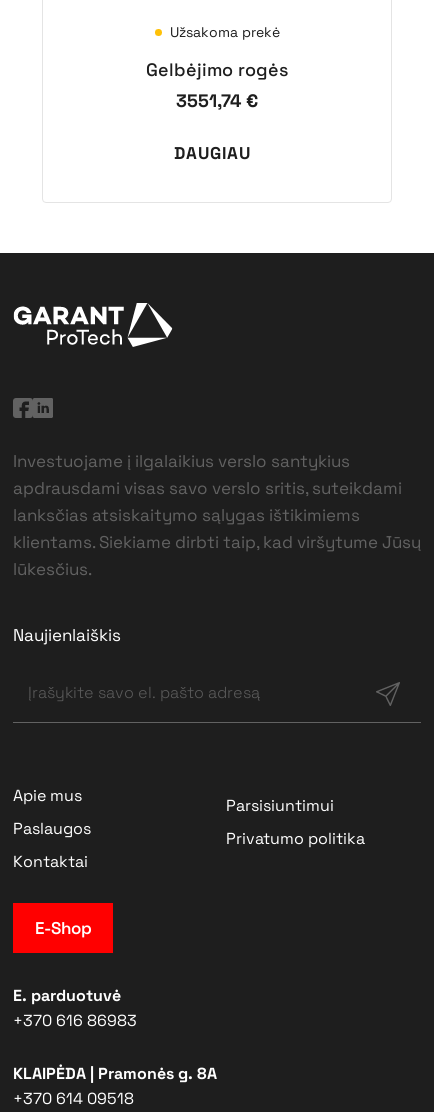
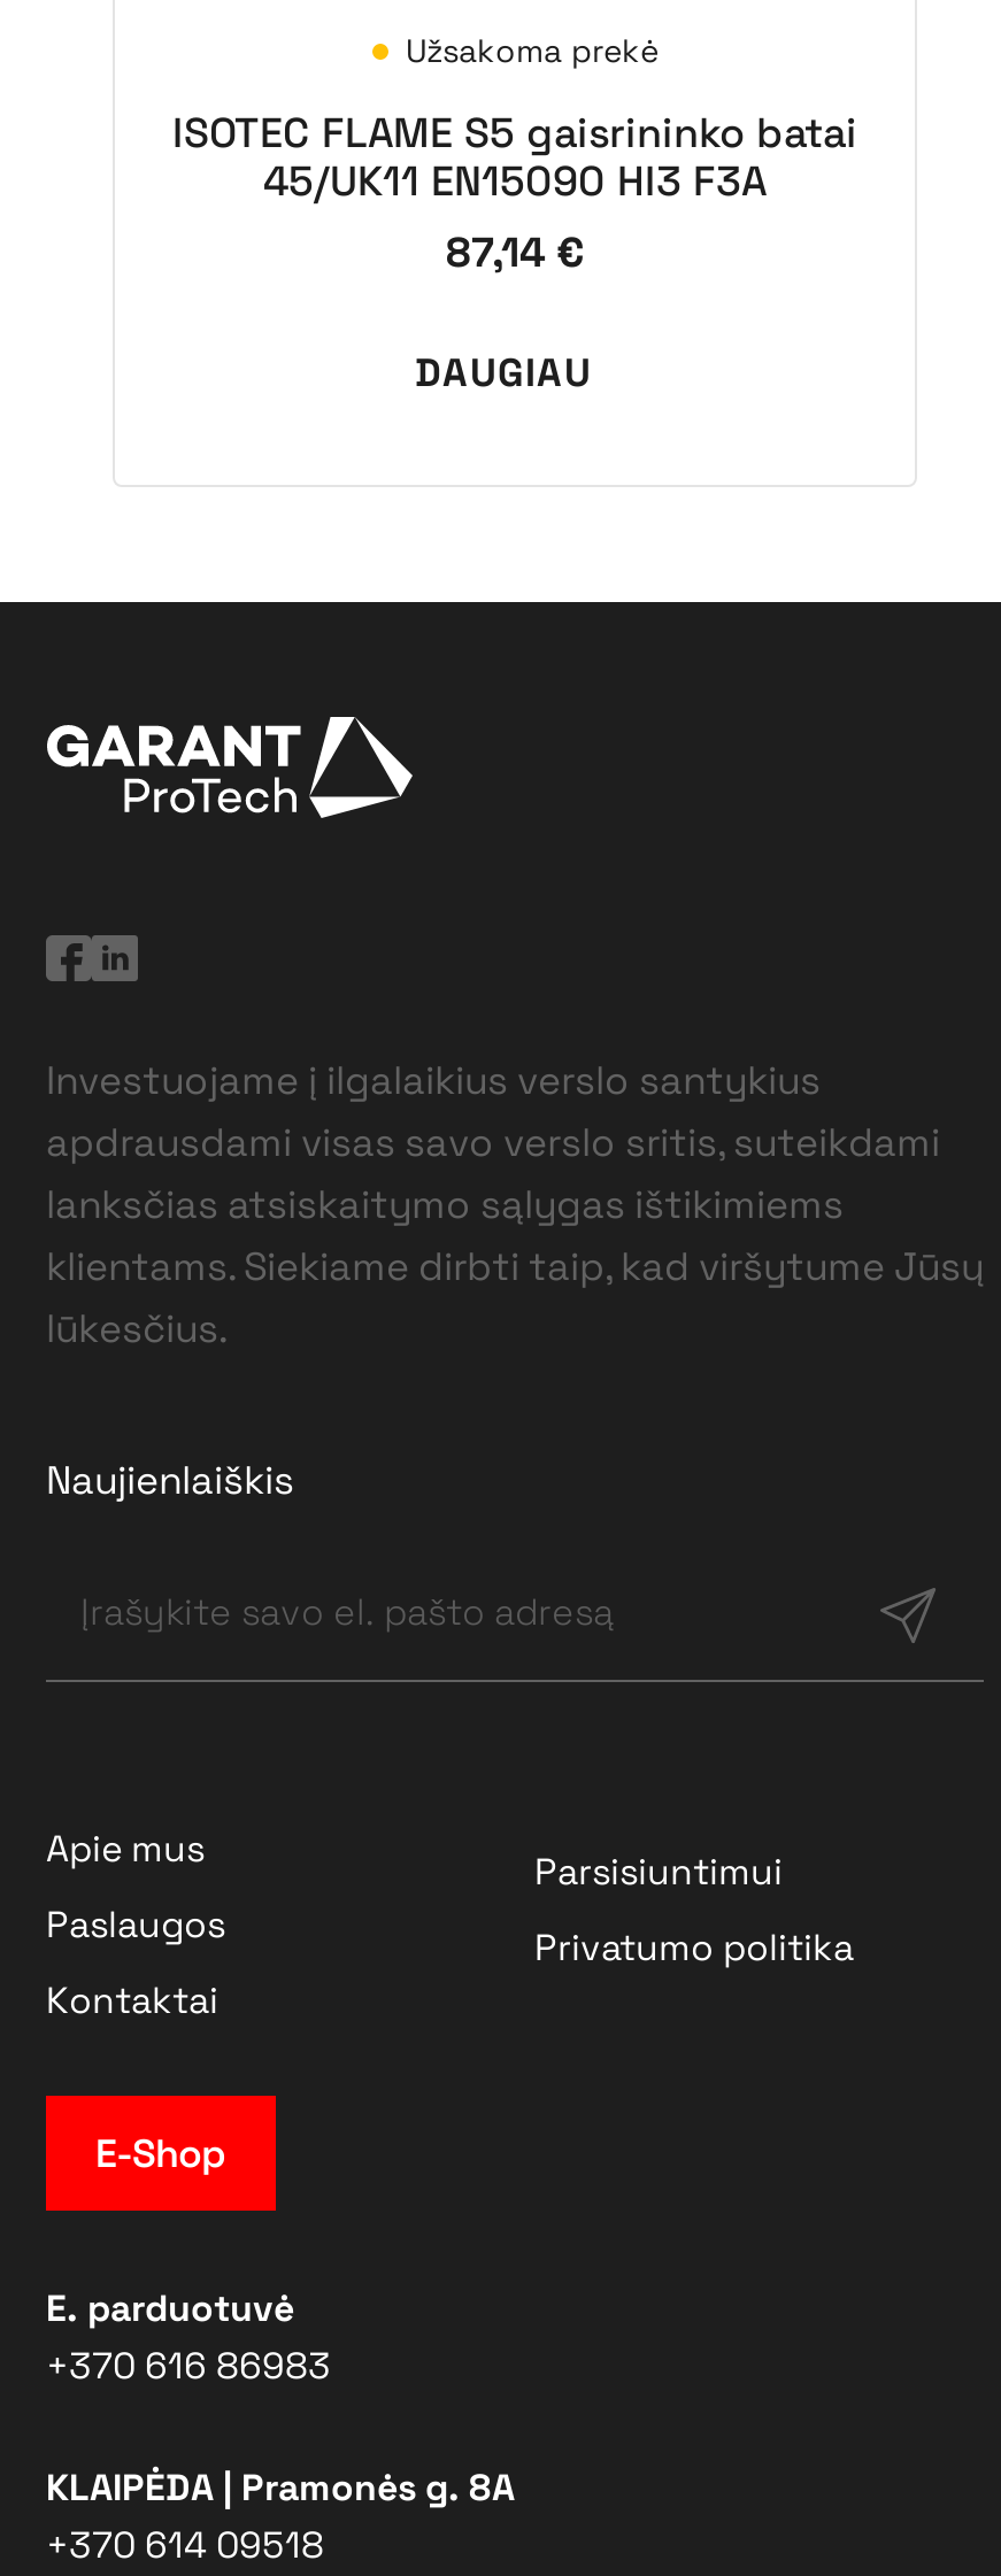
[146,58,288,112] Gelbėjimo rogės | 3551,74 € -> [172,105,857,277] ISOTEC FLAME S5 gaisrininko batai | 45/UK11 EN15090 HI3 F3A | 87,14 €

